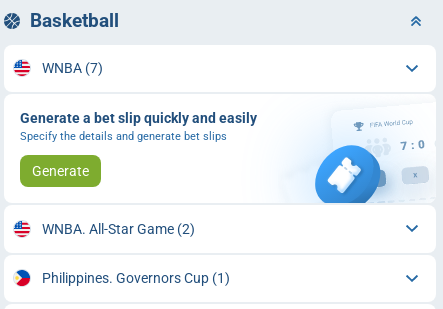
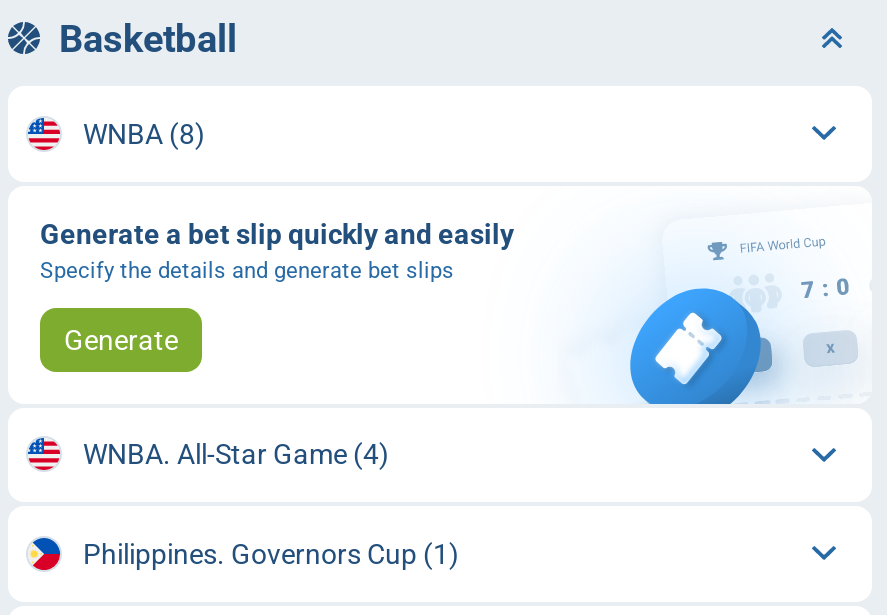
[41,60,102,76] WNBA (7) -> [83,117,205,149] WNBA (8)
[41,221,194,237] WNBA. All-Star Game (2) -> [83,439,389,471] WNBA. All-Star Game (4)

